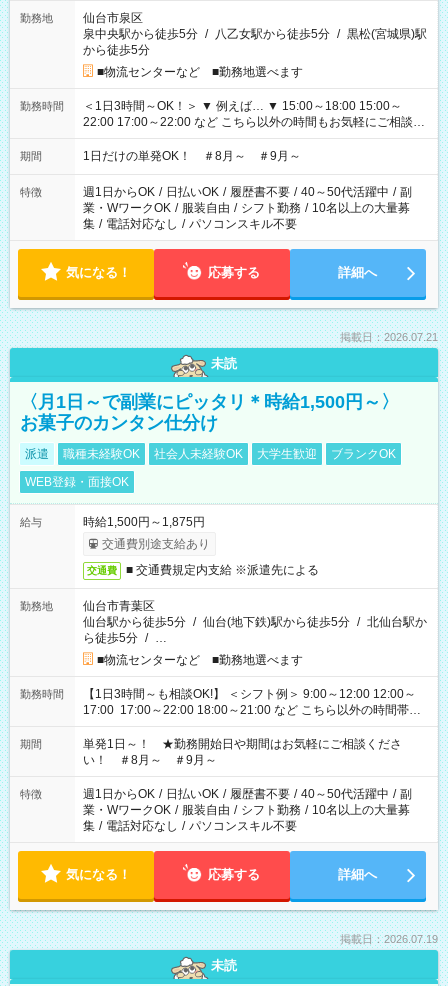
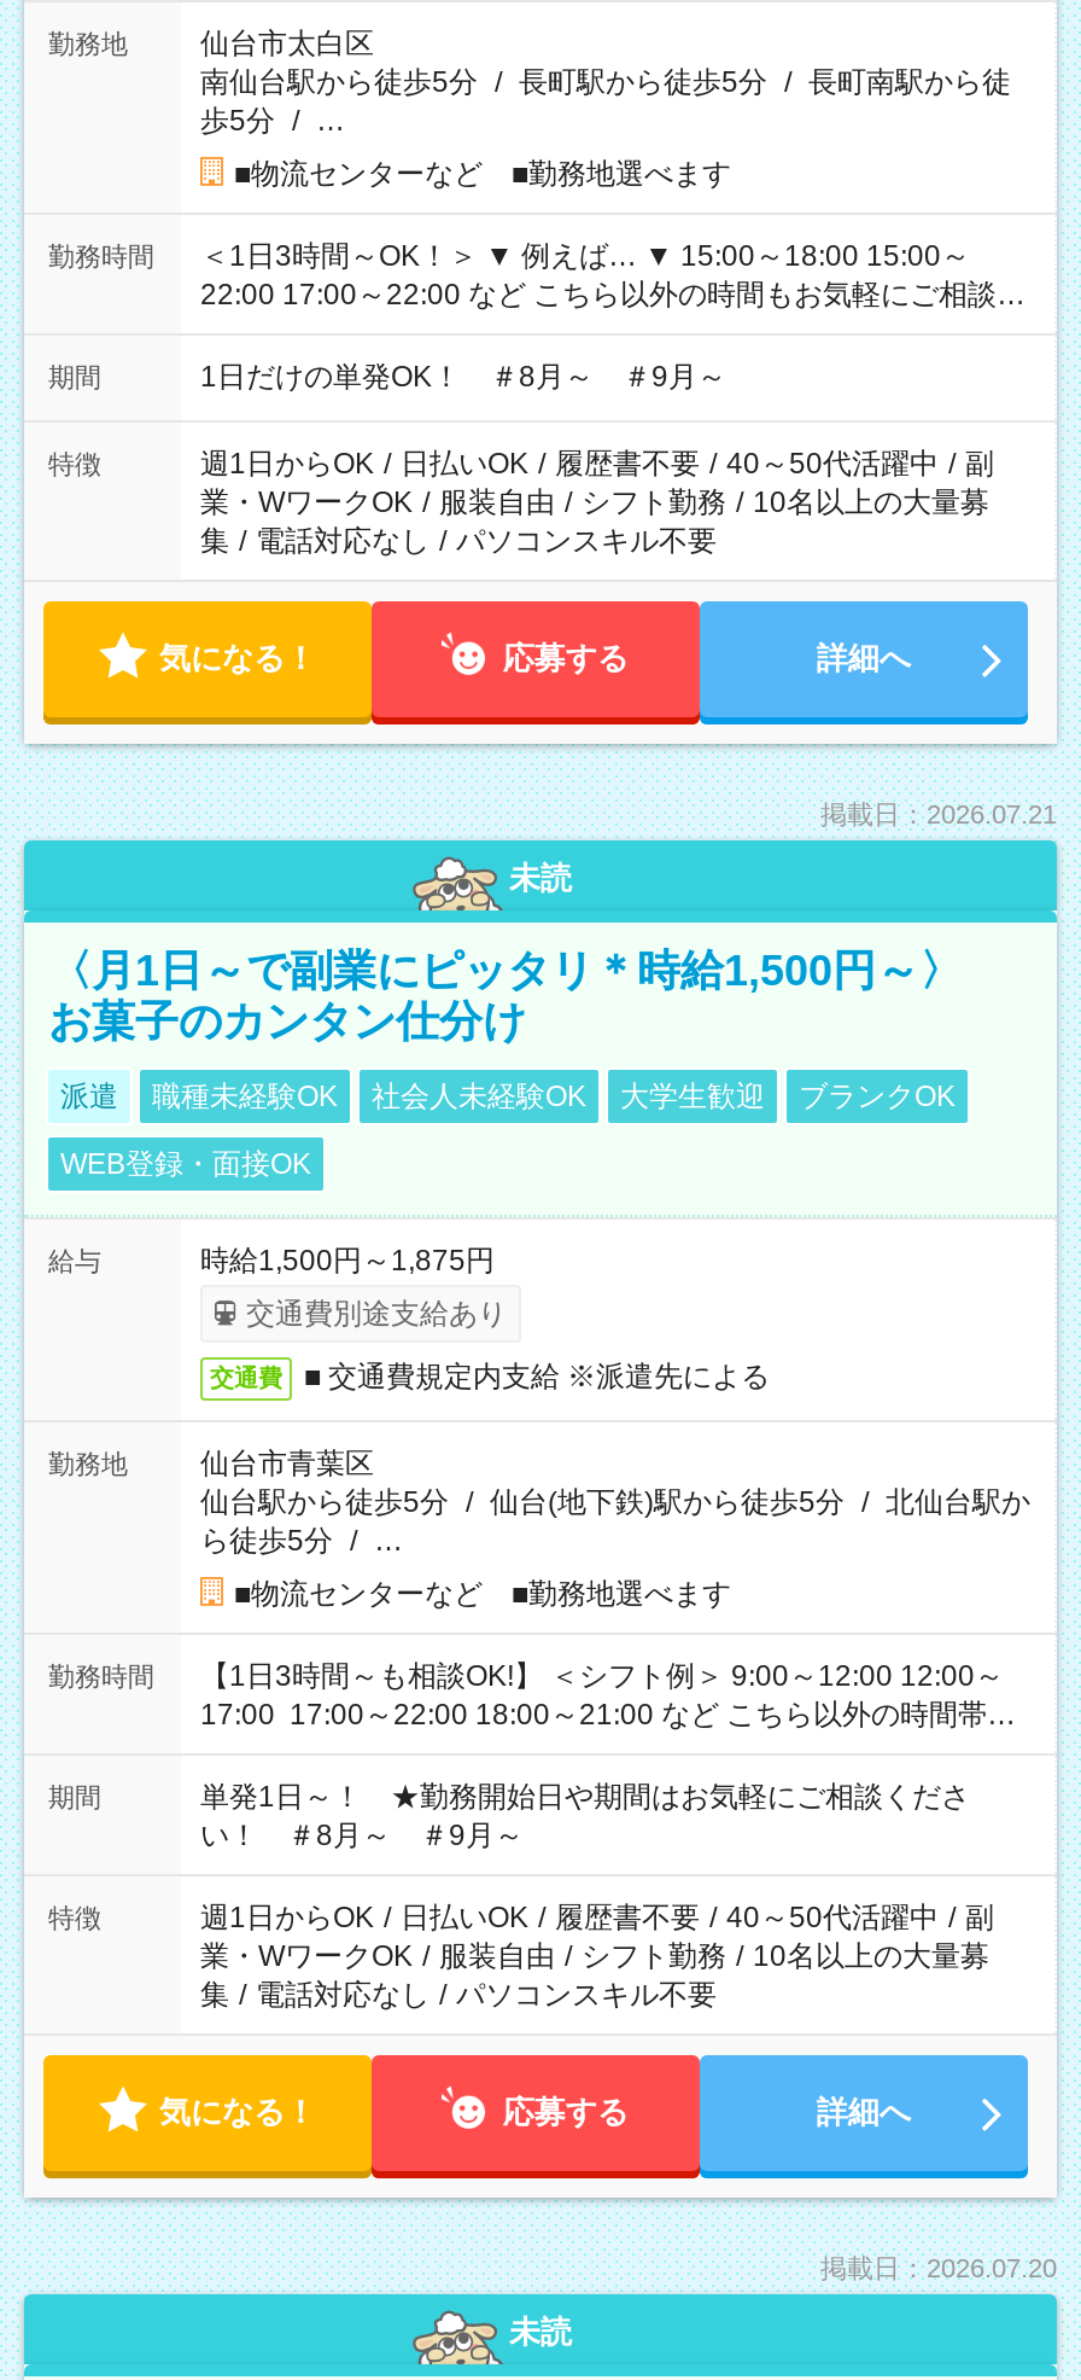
[83,11,427,57] 仙台市泉区 | 泉中央駅から徒歩5分 / 八乙女駅から徒歩5分 / 黒松(宮城県)駅 | から徒歩5分 -> [200,27,1011,138] 仙台市太白区 | 南仙台駅から徒歩5分 / 長町駅から徒歩5分 / 長町南駅から徒 | 歩5分 / …
[340,933,438,945] 掲載日：2026.07.19 -> [820,2253,1057,2282] 掲載日：2026.07.20

